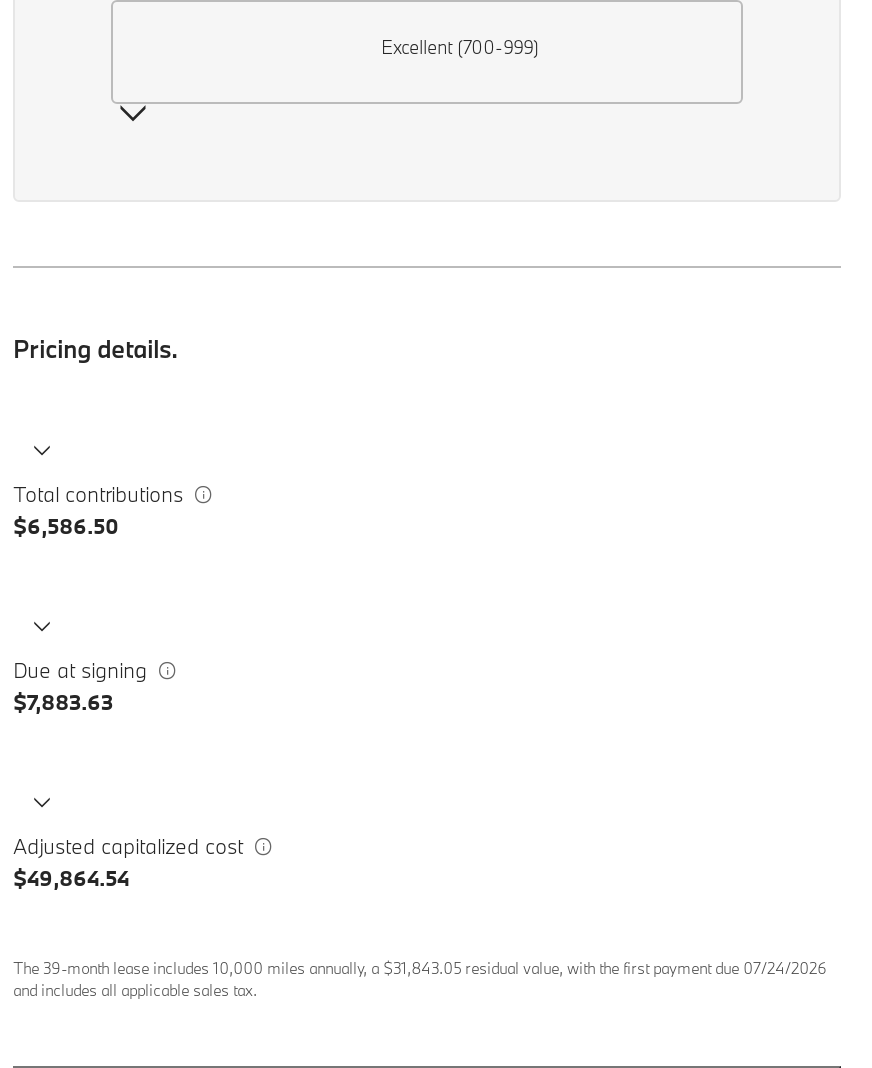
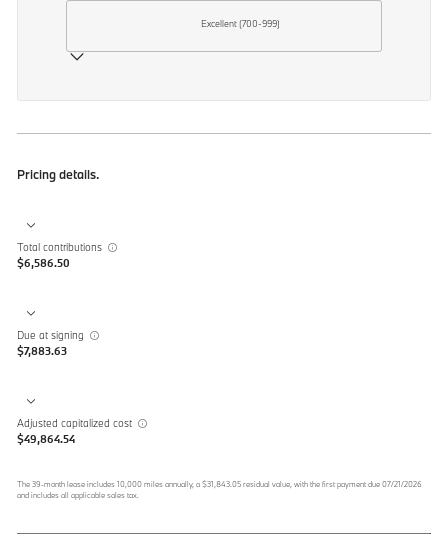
[13,958,827,978] The 39-month lease includes 10,000 miles annually, a $31,843.05 residual value, with the first payment due 07/24/2026 -> [17,479,422,489] The 39-month lease includes 10,000 miles annually, a $31,843.05 residual value, with the first payment due 07/21/2026

